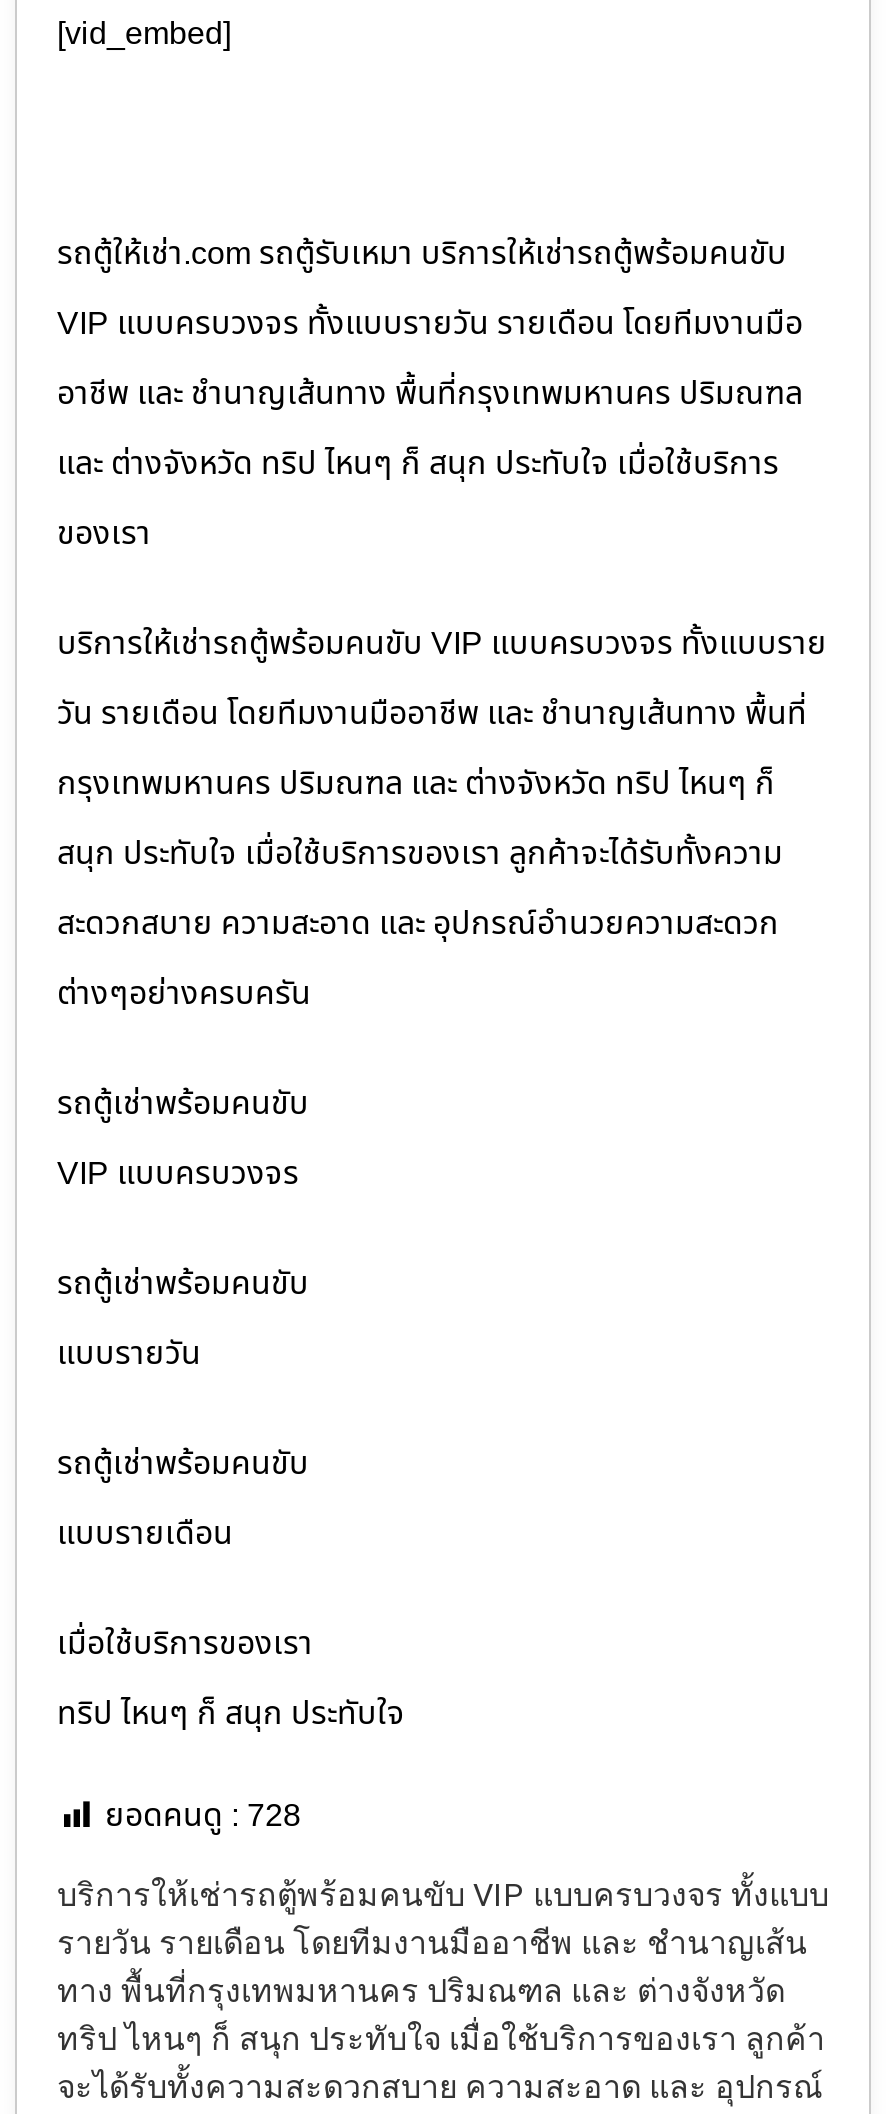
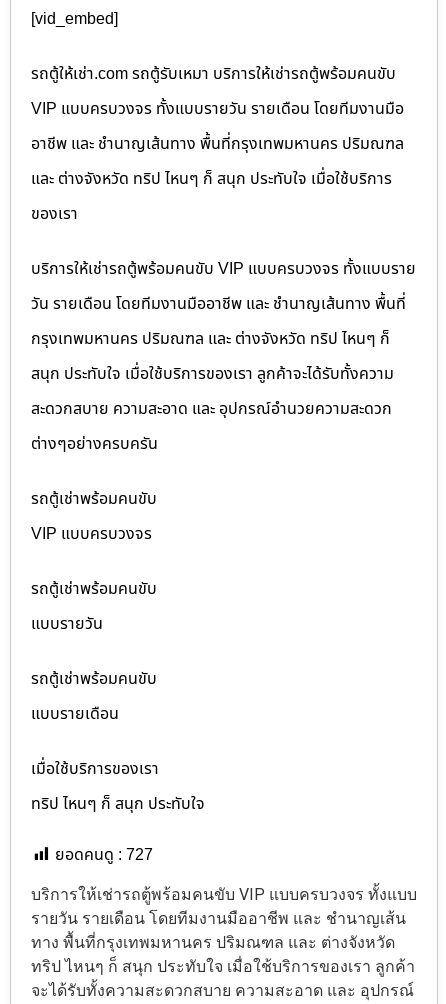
[105,1792,301,1840] ยอดคนดู : 728 -> [55,843,153,867] ยอดคนดู : 727

